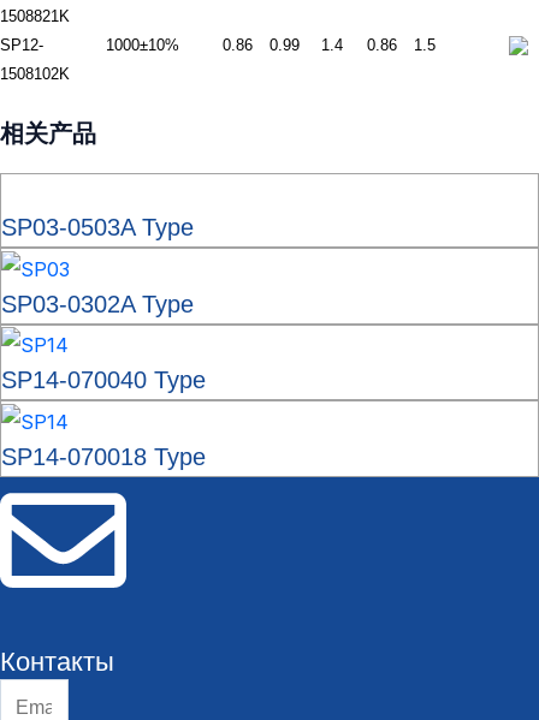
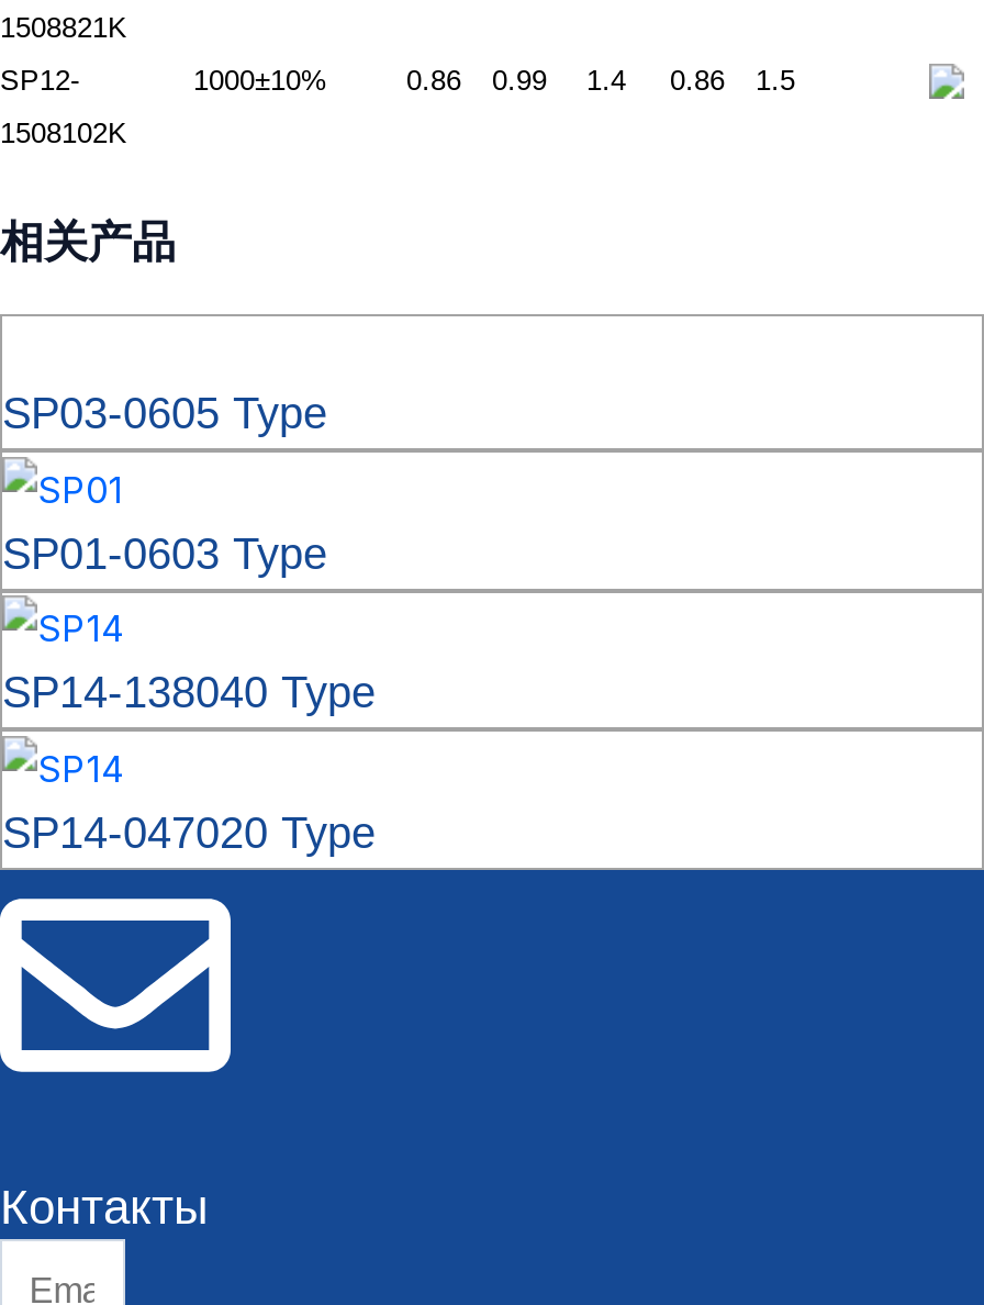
[1,214,194,241] SP03-0503A Type -> [2,389,327,438] SP03-0605 Type
[1,291,194,317] SP03-0302A Type -> [2,529,327,577] SP01-0603 Type
[1,367,206,393] SP14-070040 Type -> [2,668,376,717] SP14-138040 Type
[1,443,206,470] SP14-070018 Type -> [2,808,376,856] SP14-047020 Type

